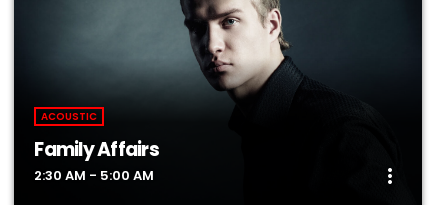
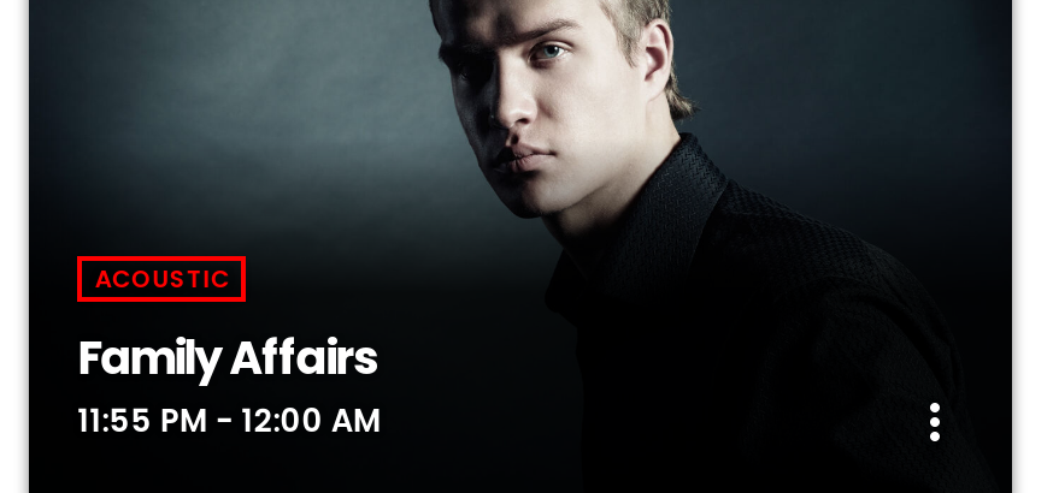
[34,166,154,185] 2:30 AM - 5:00 AM -> [78,399,382,445] 11:55 PM - 12:00 AM

